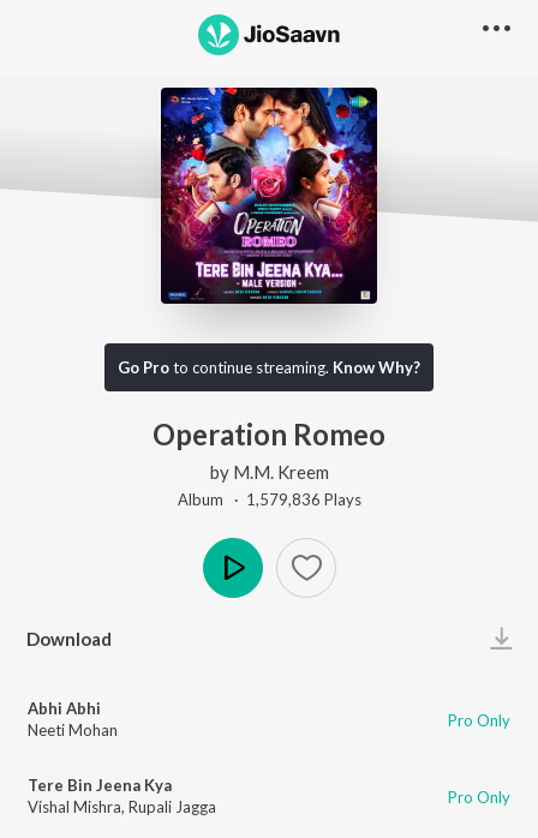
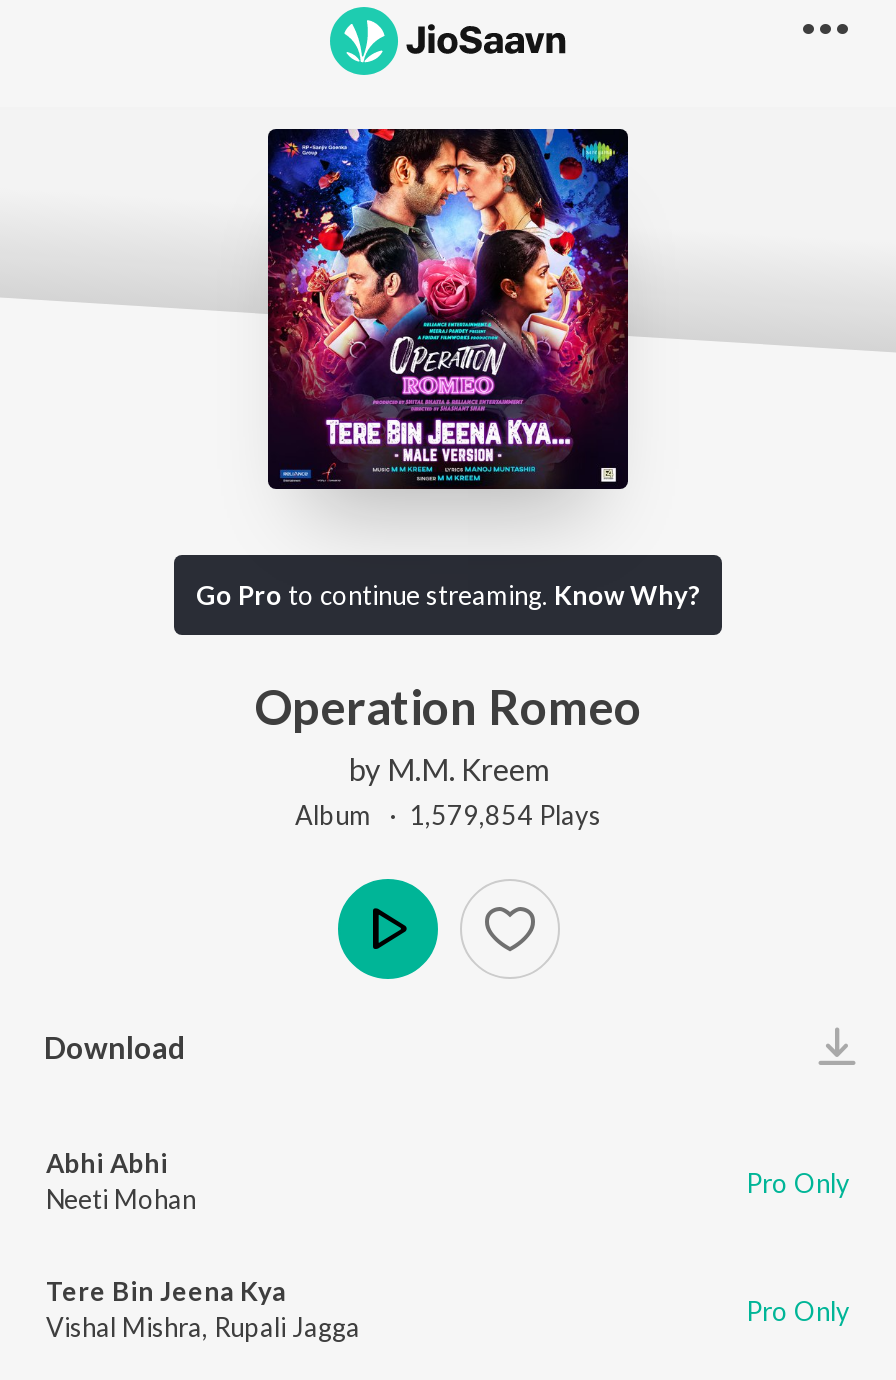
[177,489,361,508] Album · 1,579,836 Plays -> [295,798,601,830] Album · 1,579,854 Plays

